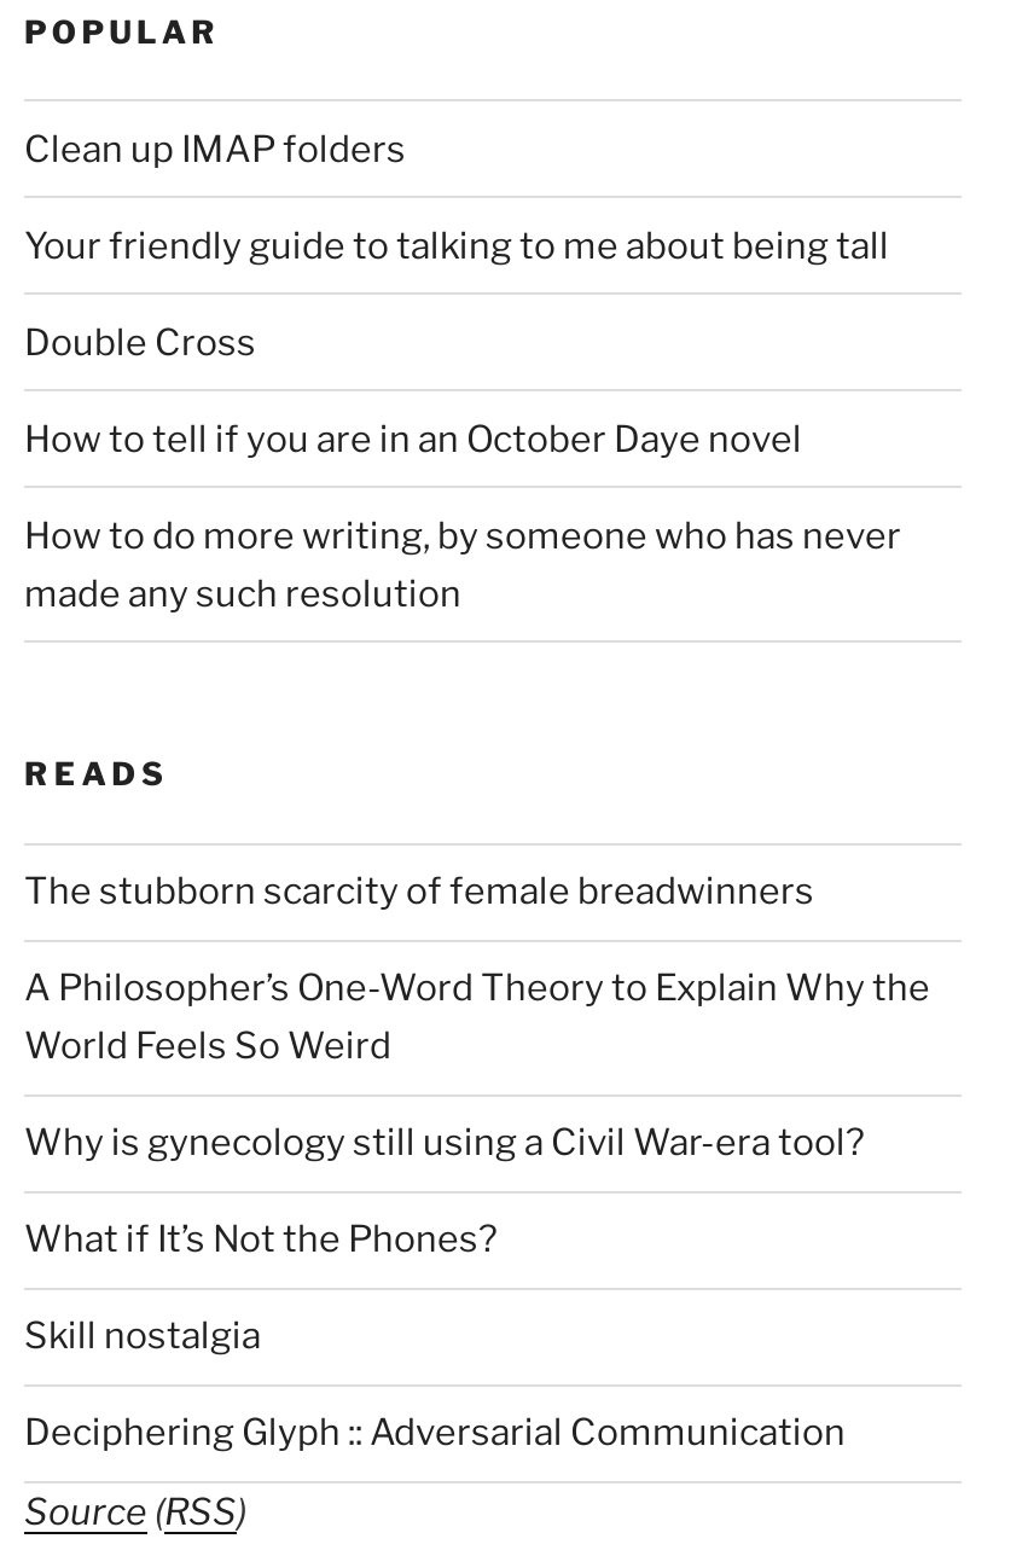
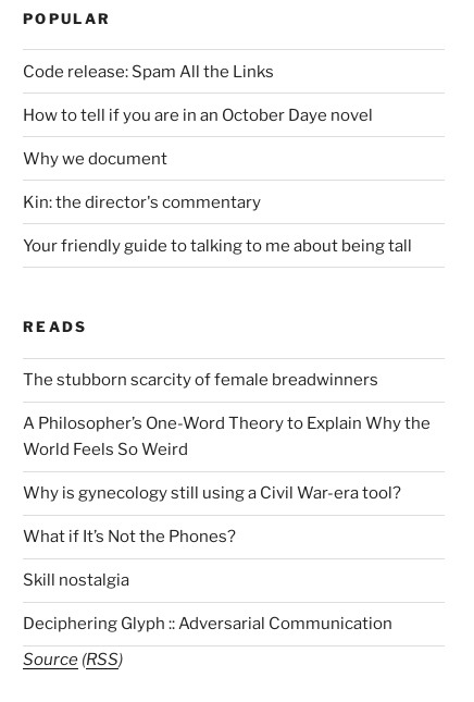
[24,128,406,365] Clean up IMAP folders | Double Cross -> [23,62,274,82] Code release: Spam All the Links
moved [24,224,889,268] -> [23,236,412,256]: Your friendly guide to talking to me about being tall
moved [24,418,802,461] -> [23,105,373,125]: How to tell if you are in an October Daye novel
[24,514,901,616] How to do more writing, by someone who has never | made any such resolution -> [23,149,261,212] Why we document | Kin: the director's commentary

